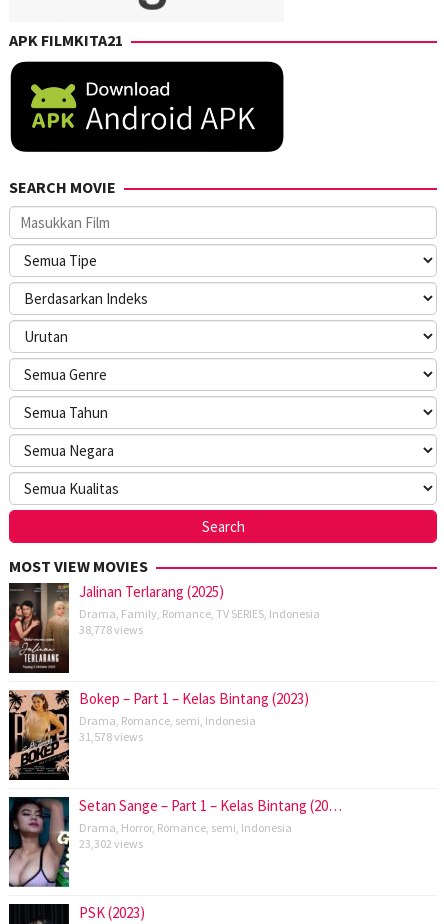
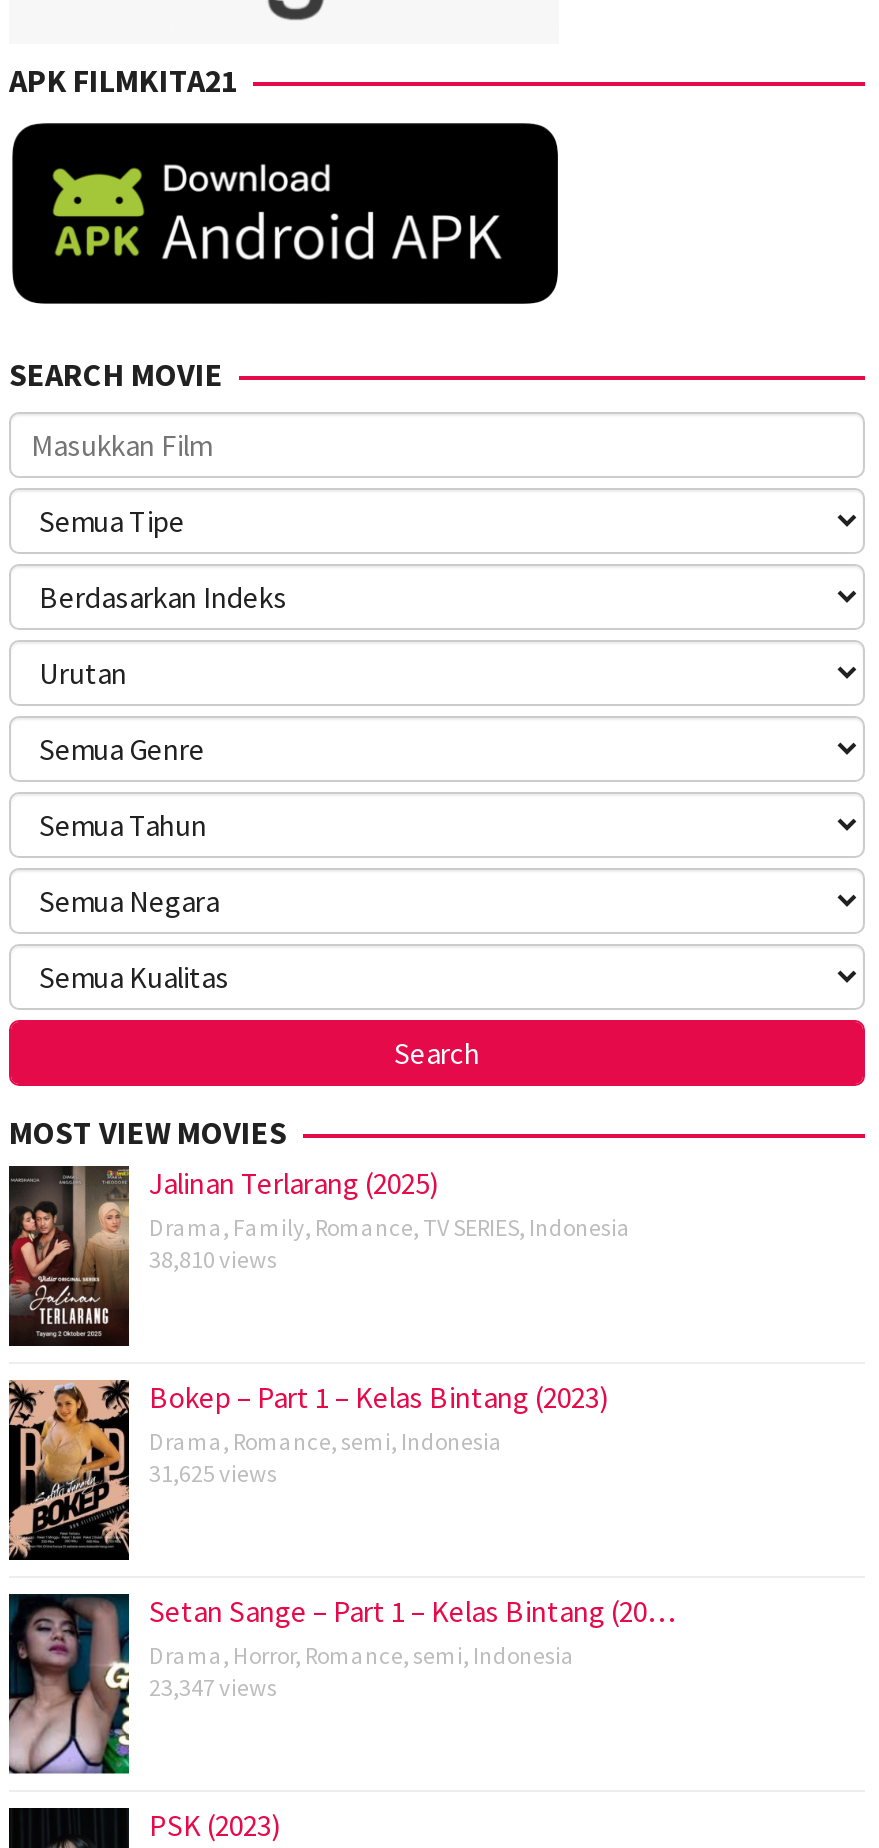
[79,622,143,637] 38,778 views -> [149,1243,277,1273] 38,810 views
[79,729,143,744] 31,578 views -> [149,1457,277,1487] 31,625 views
[79,836,143,851] 23,302 views -> [149,1671,277,1701] 23,347 views

